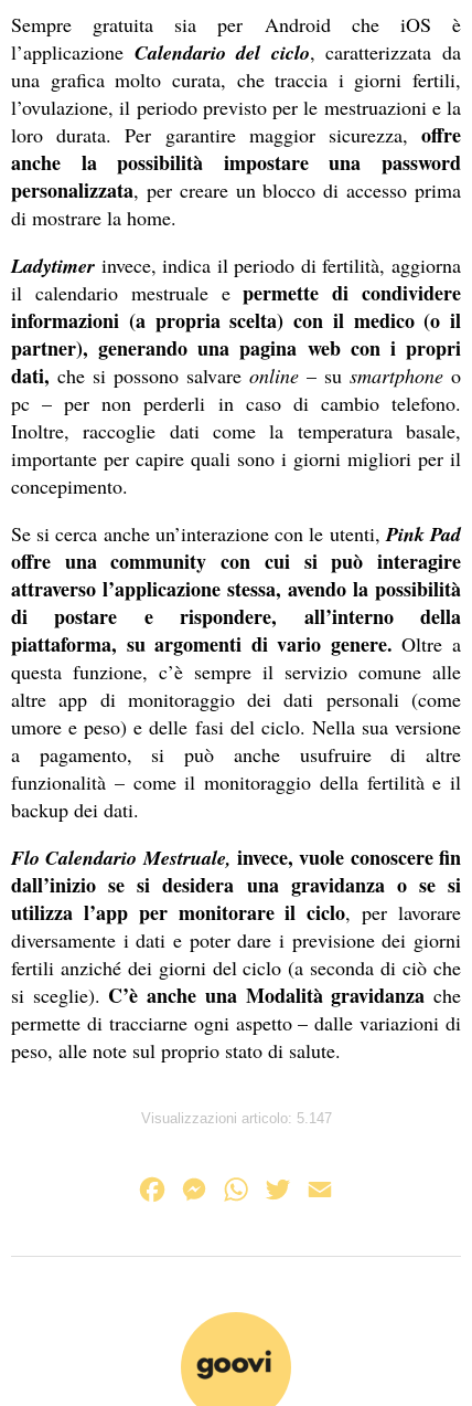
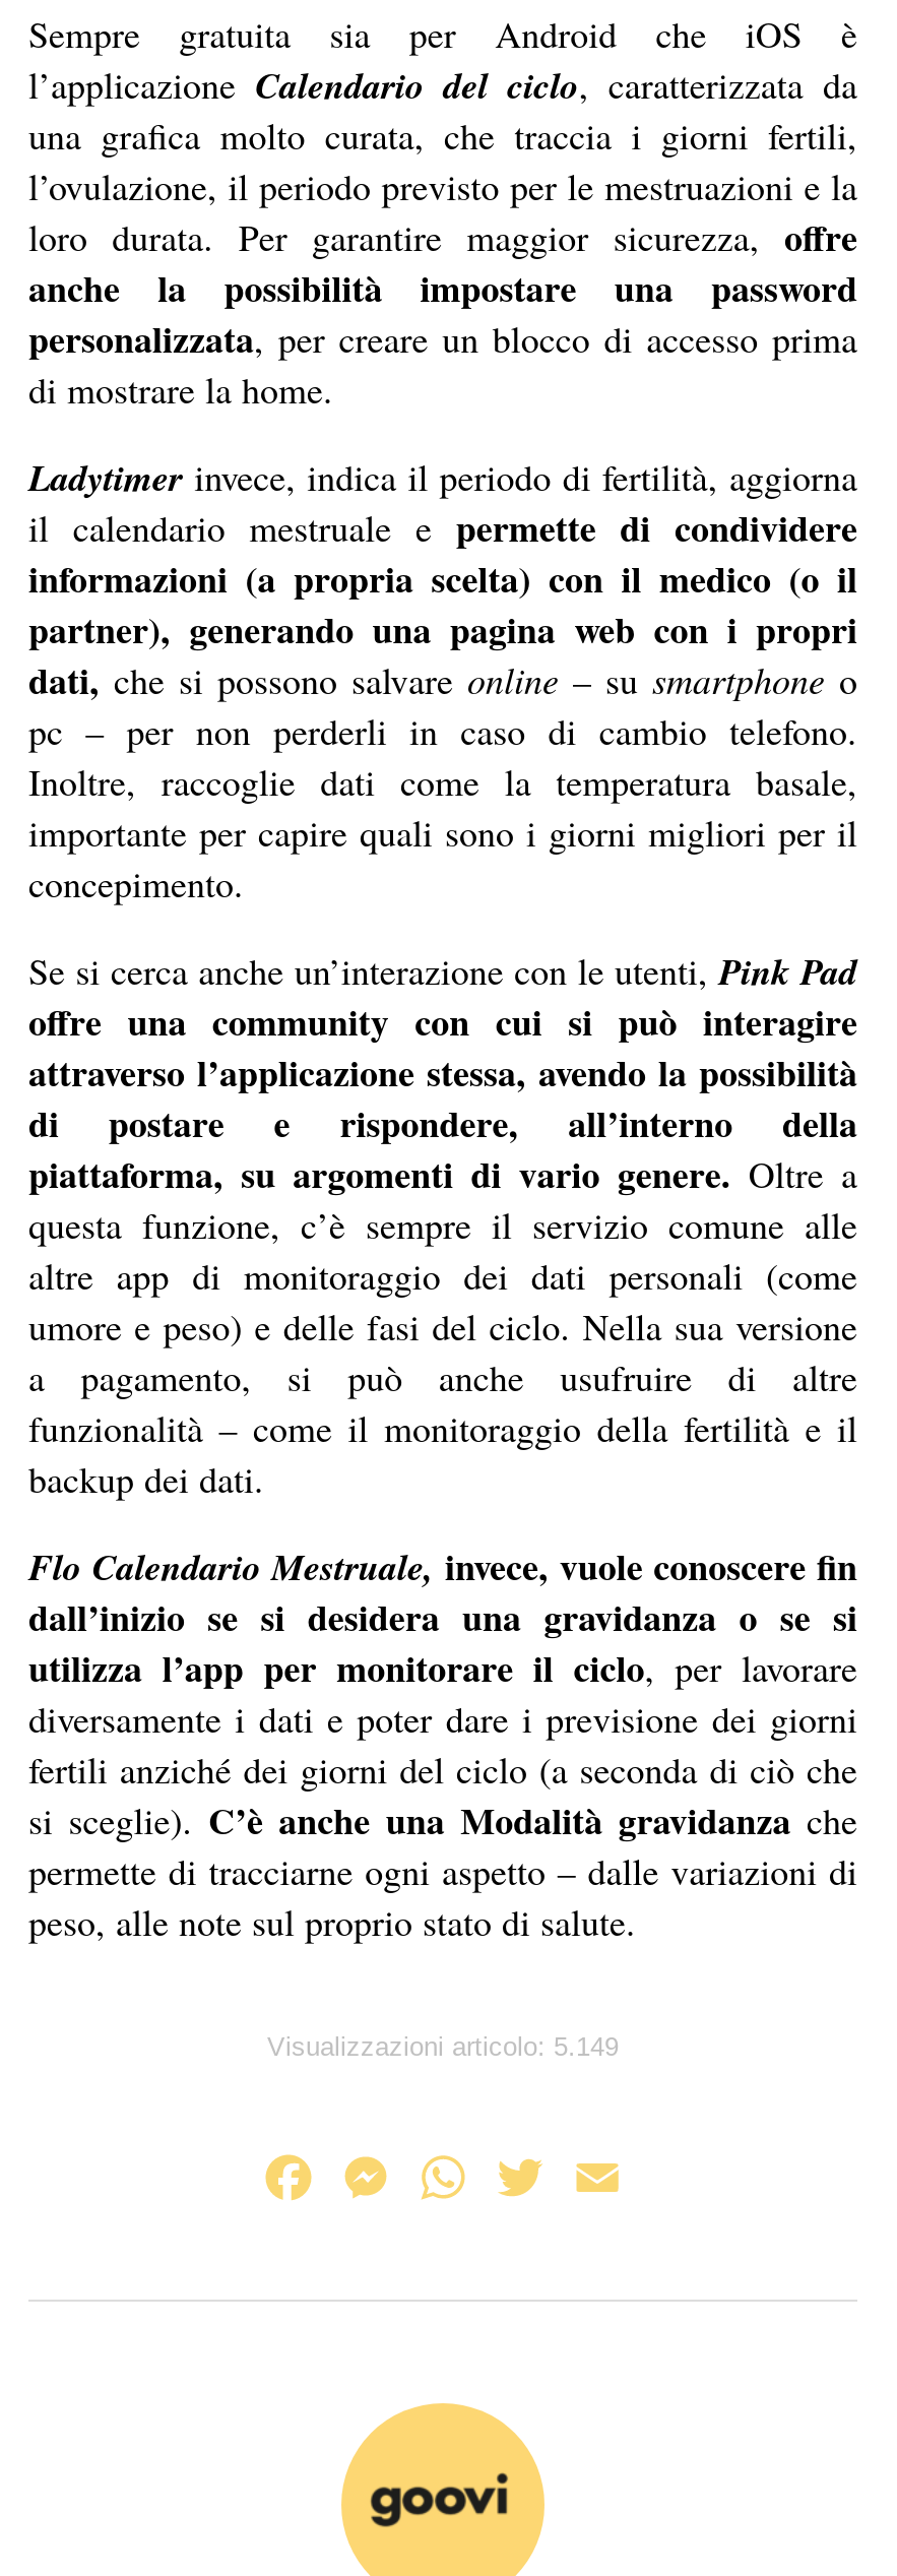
[141,1110,331,1126] Visualizzazioni articolo: 5.147 -> [267,2031,619,2062] Visualizzazioni articolo: 5.149

